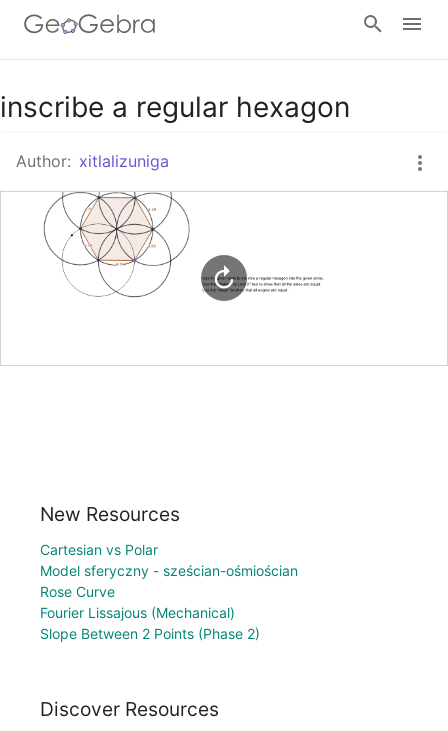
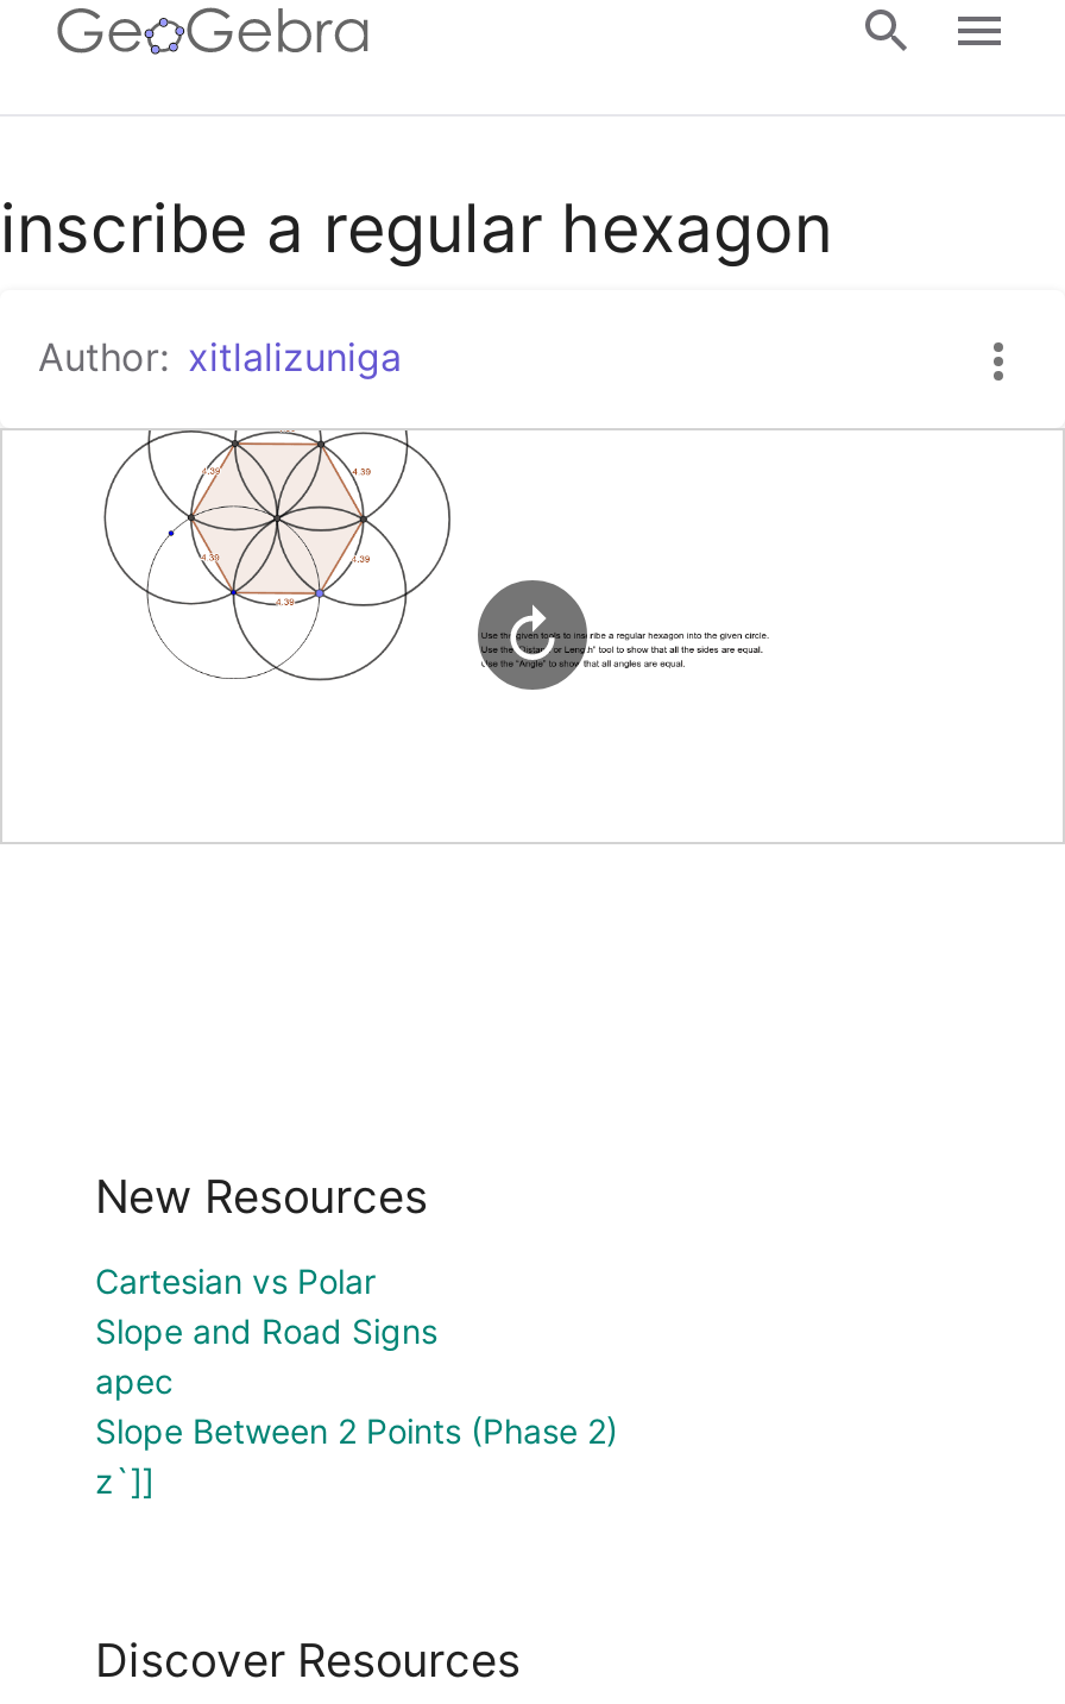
[40,562,298,621] Model sferyczny - sześcian-ośmiościan | Rose Curve | Fourier Lissajous (Mechanical) -> [95,1310,437,1400] Slope and Road Signs | apec
moved [40,625,260,642] -> [95,1410,618,1450]: Slope Between 2 Points (Phase 2)
none -> [95,1460,155,1500] z`]]

